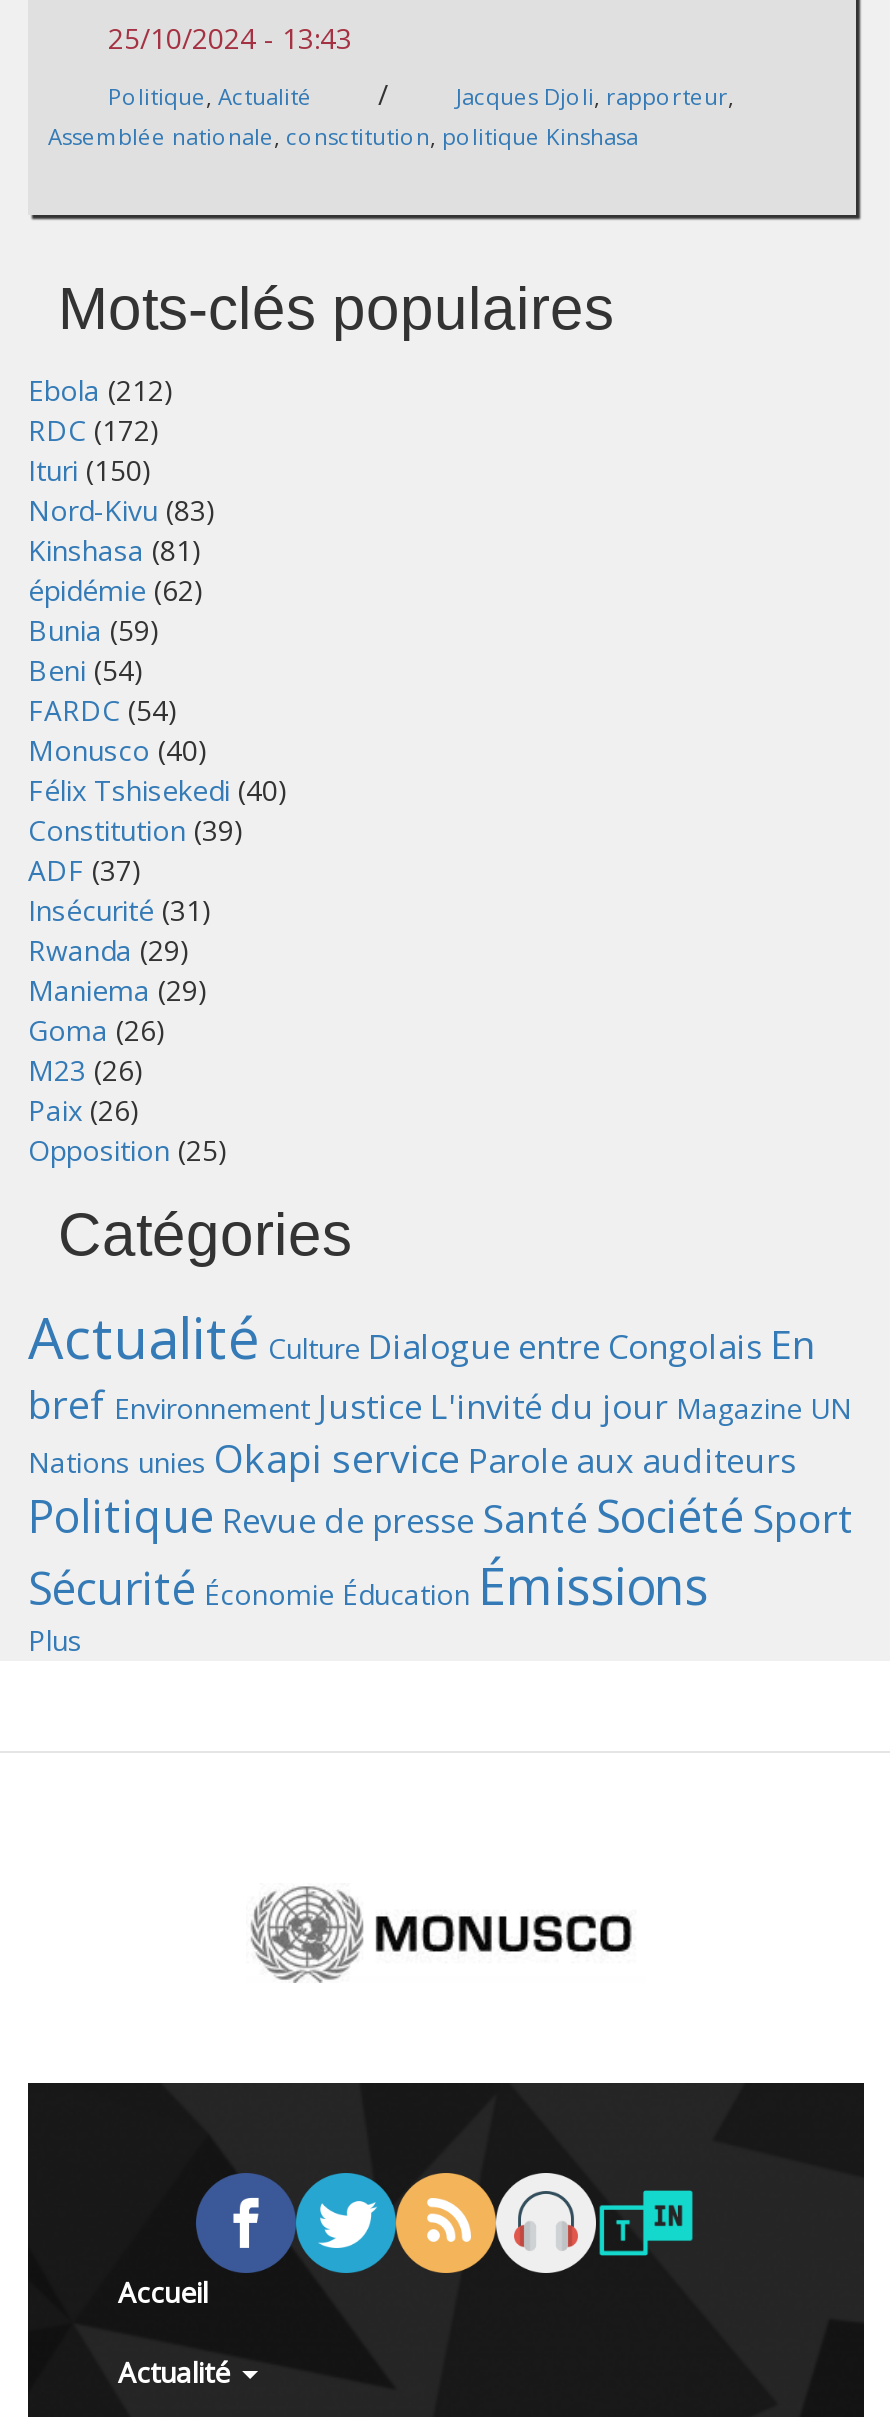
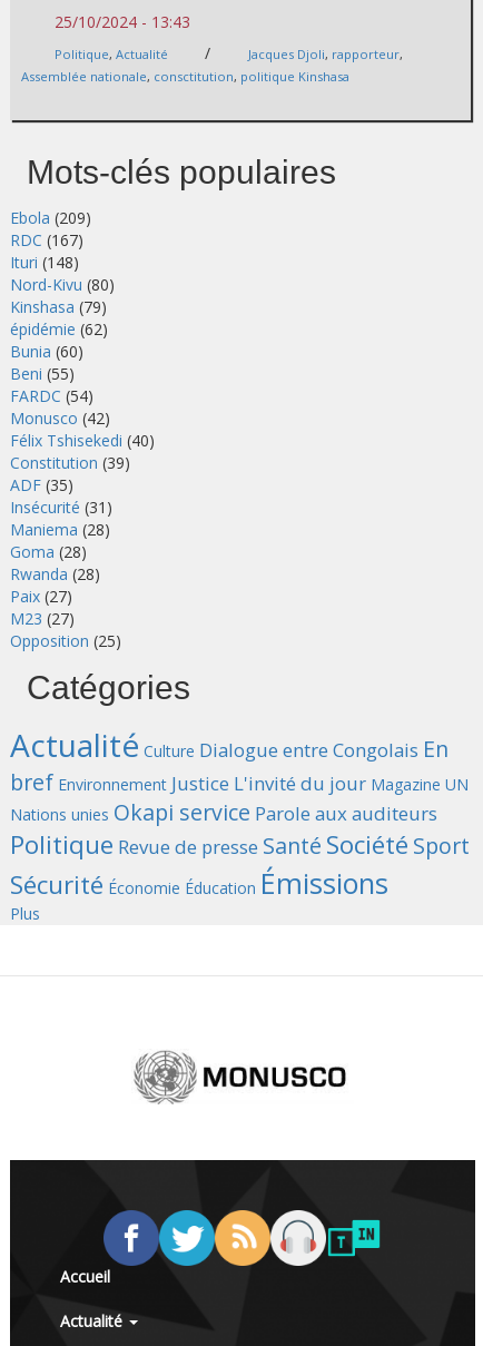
[28,370,174,408] Ebola (212) -> [10,207,91,228] Ebola (209)
[28,410,160,448] RDC (172) -> [10,229,83,250] RDC (167)
[28,450,152,488] Ituri (150) -> [10,251,79,272] Ituri (148)
[28,490,216,528] Nord-Kivu (83) -> [10,273,115,295] Nord-Kivu (80)
[28,530,202,568] Kinshasa (81) -> [10,296,107,317] Kinshasa (79)
[28,610,160,648] Bunia (59) -> [10,340,83,361] Bunia (60)
[28,650,144,688] Beni (54) -> [10,362,75,384] Beni (55)
[28,730,208,768] Monusco (40) -> [10,407,110,428] Monusco (42)
[28,850,142,888] ADF (37) -> [10,474,73,495] ADF (35)
[28,930,208,1128] Rwanda (29) | Maniema (29) | Goma (26) | M23 (26) | Paix (26) -> [10,518,110,629] Maniema (28) | Goma (28) | Rwanda (28) | Paix (27) | M23 (27)

